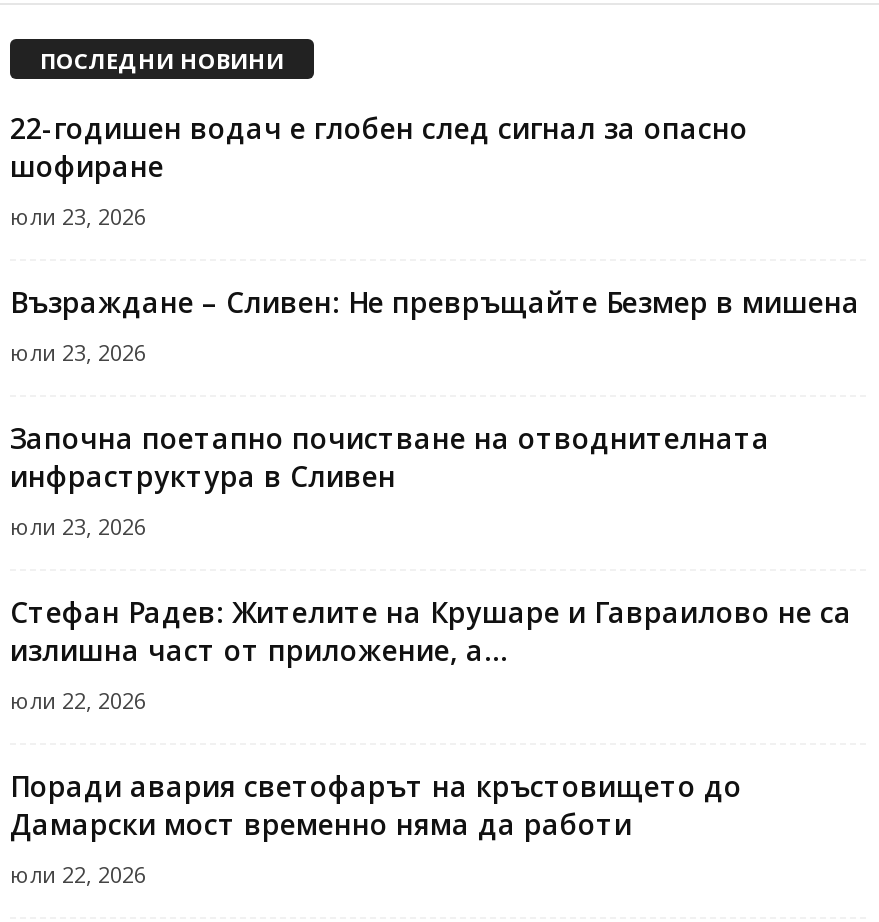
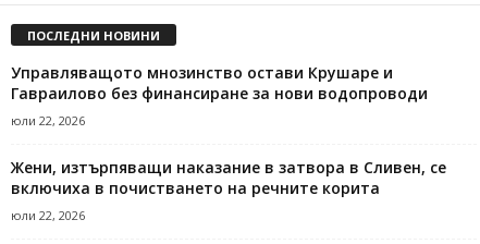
[10,109,860,669] 22-годишен водач е глобен след сигнал за опасно | шофиране | юли 23, 2026 | Възраждане – Сливен: Не превръщайте Безмер в мишена | юли 23, 2026 | Започна поетапно почистване на отводнителната | инфраструктура в Сливен | юли 23, 2026 | Стефан Радев: Жителите на Крушаре и Гавраилово не са | излишна част от приложение, а... -> [11,62,428,103] Управляващото мнозинство остави Крушаре и | Гавраилово без финансиране за нови водопроводи
[10,767,742,843] Поради авария светофарът на кръстовището до | Дамарски мост временно няма да работи -> [11,157,446,198] Жени, изтърпяващи наказание в затвора в Сливен, се | включиха в почистването на речните корита

